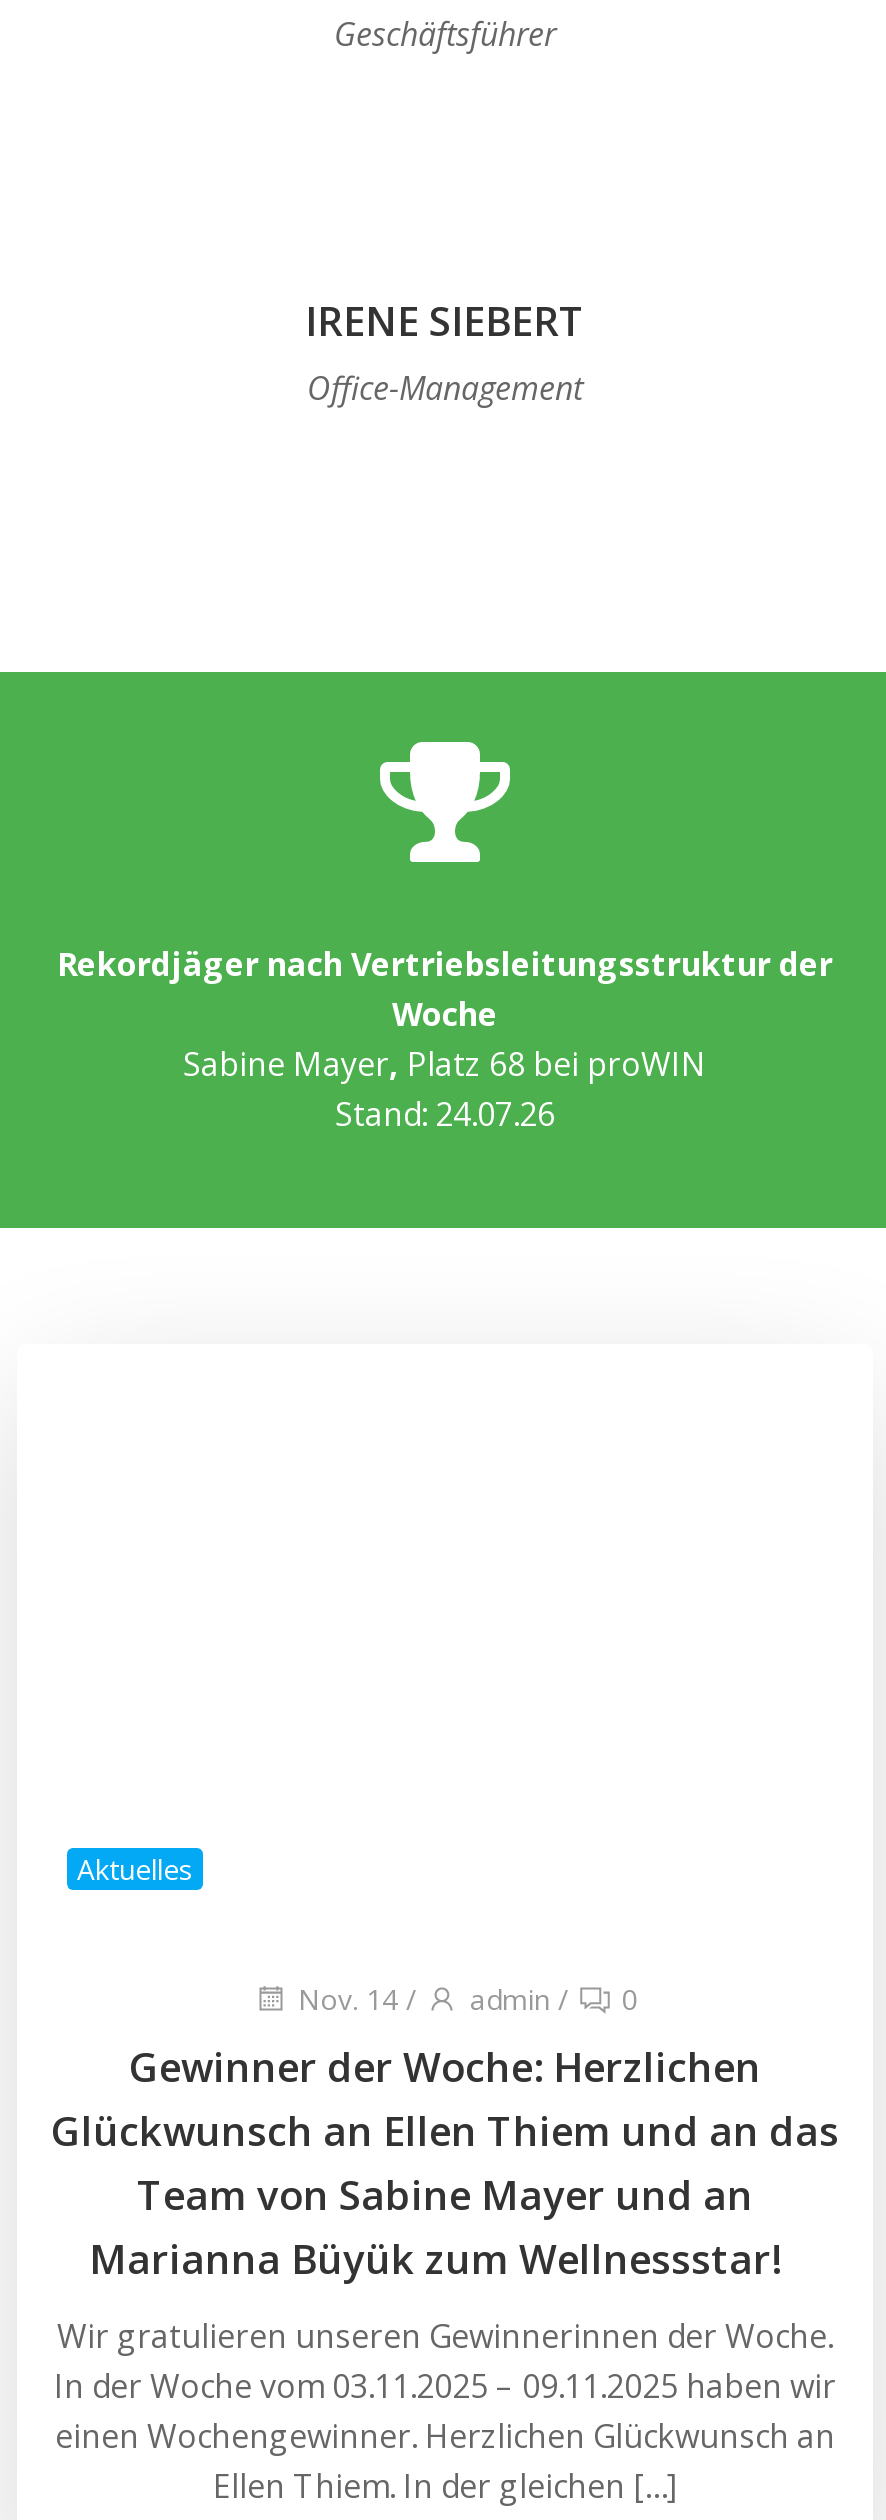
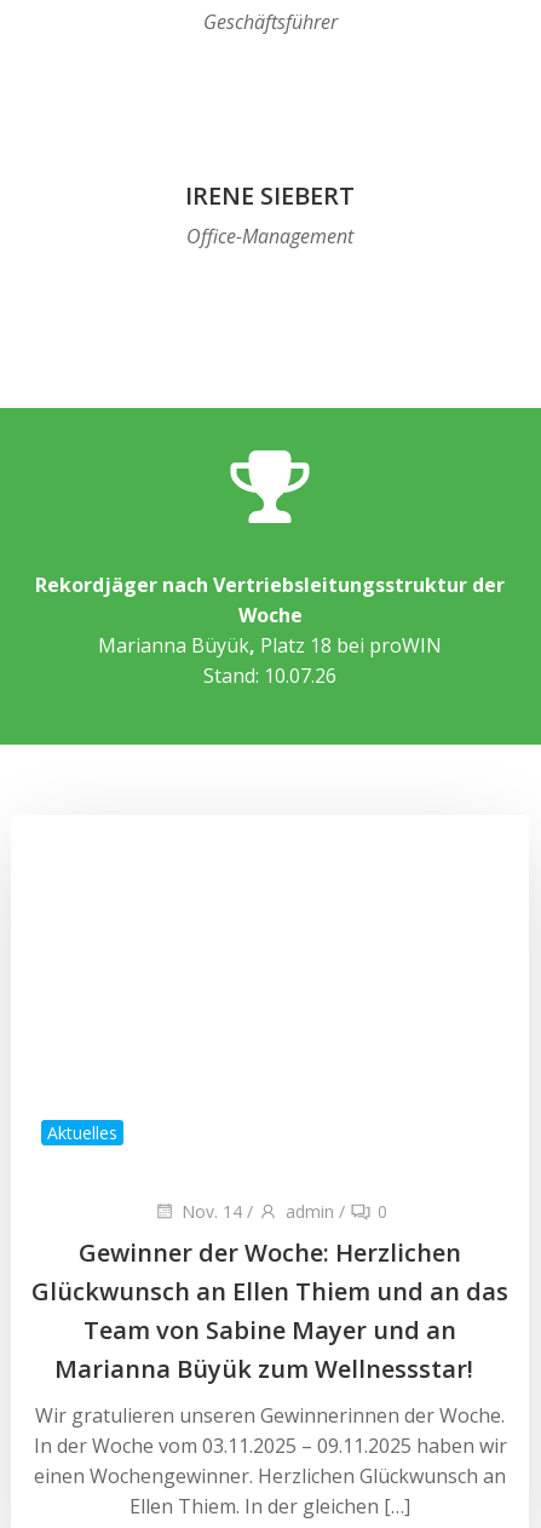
[183,1042,707,1086] Sabine Mayer, Platz 68 bei proWIN -> [98,632,442,659] Marianna Büyük, Platz 18 bei proWIN
[335,1092,555,1136] Stand: 24.07.26 -> [203,662,336,689] Stand: 10.07.26

